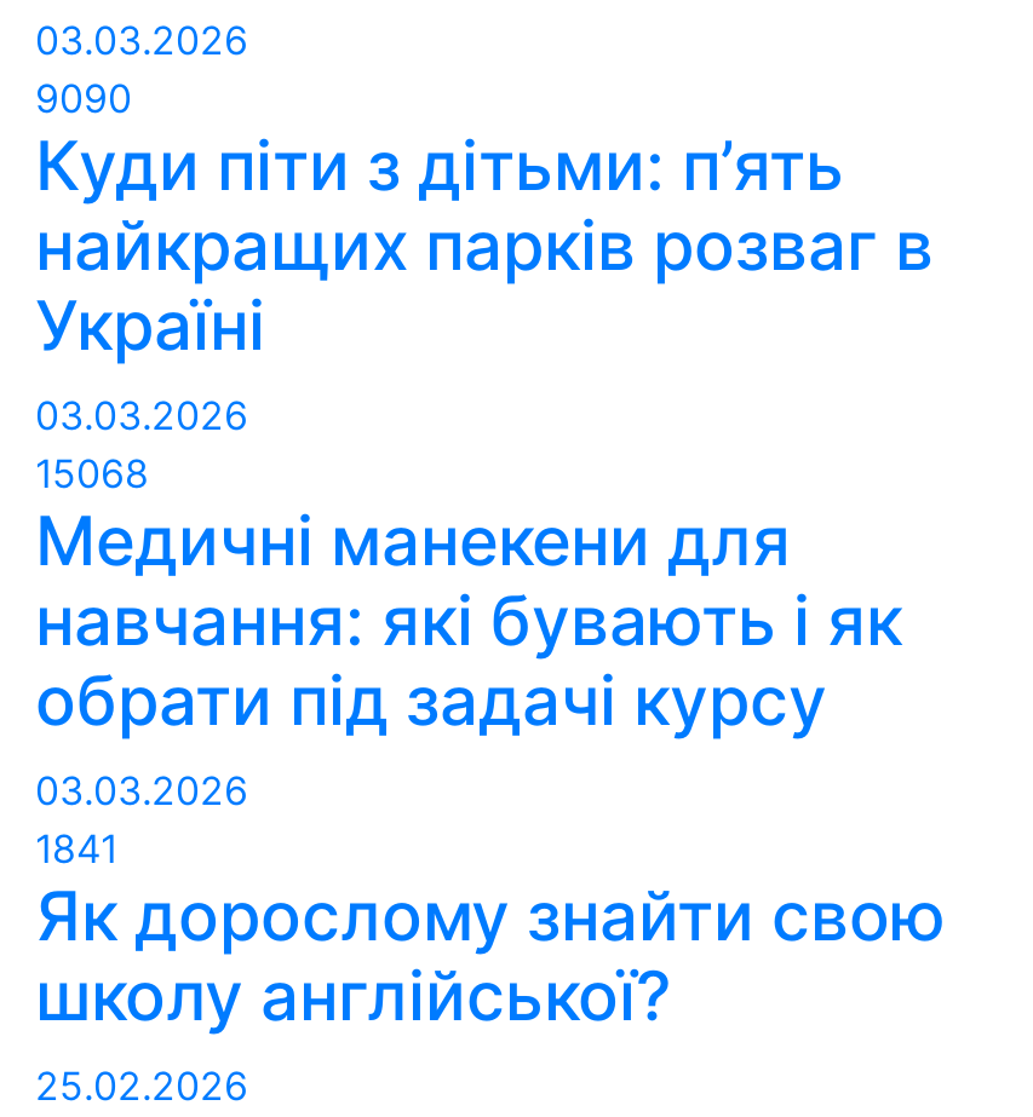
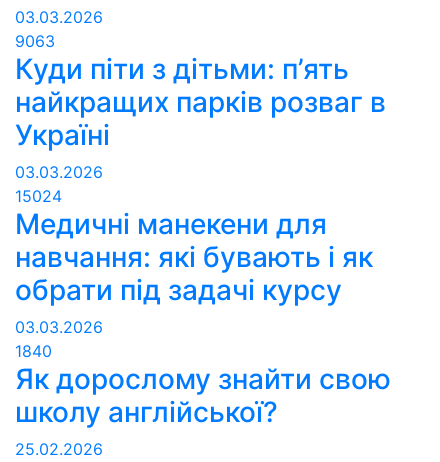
[35,75,132,123] 9090 -> [15,31,55,51] 9063
[35,450,149,498] 15068 -> [15,186,62,206] 15024
[35,825,117,873] 1841 -> [15,341,52,361] 1840

